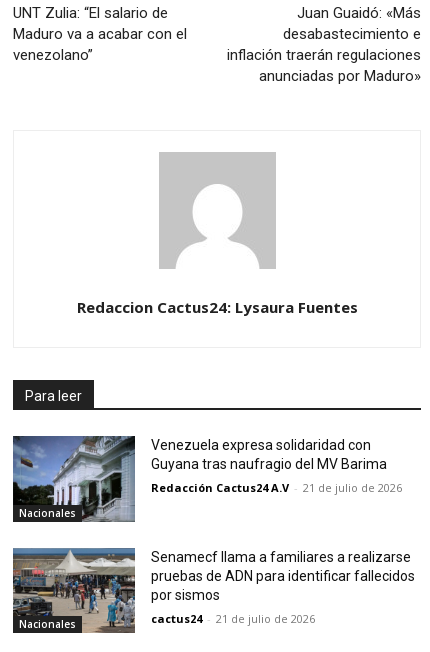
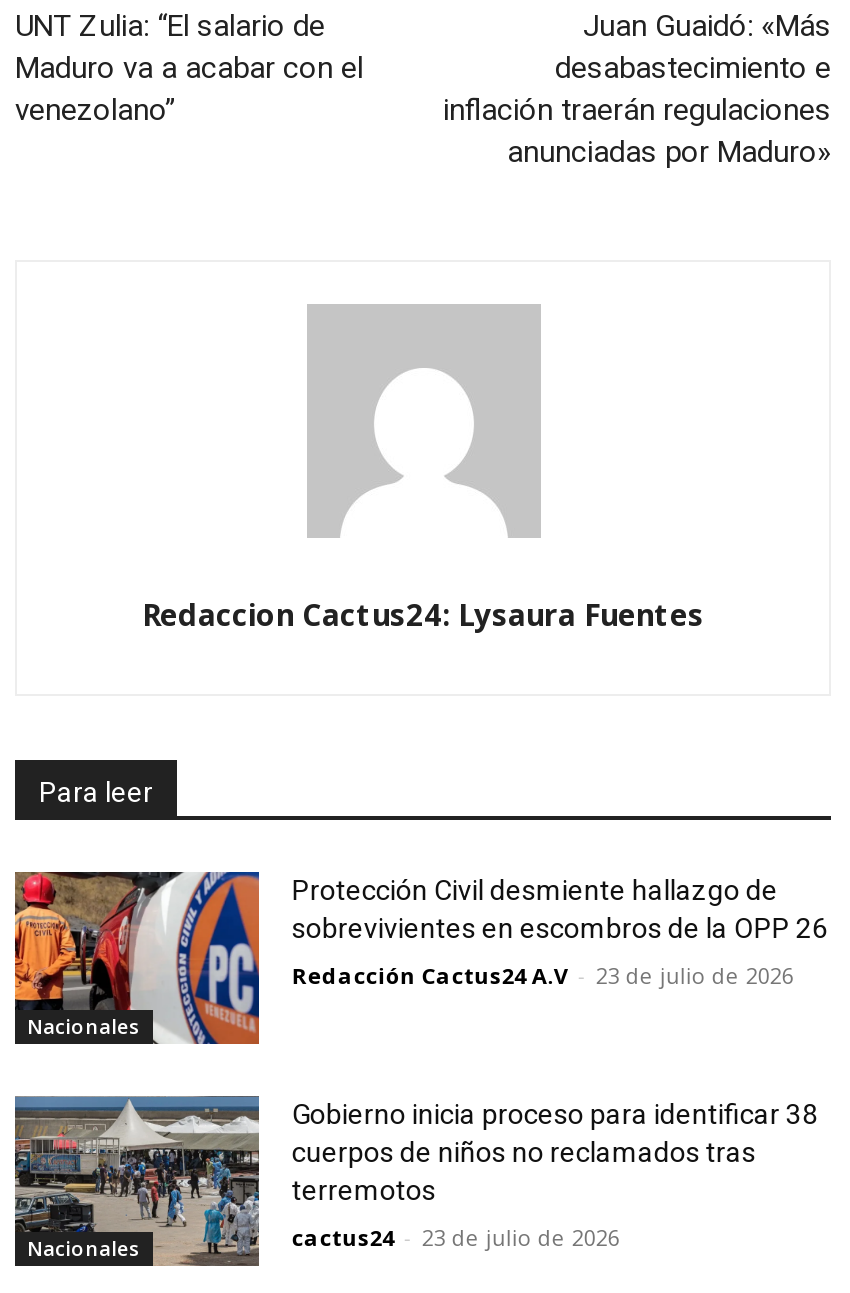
[12,435,387,522] [image] | Venezuela expresa solidaridad con | Guyana tras naufragio del MV Barima -> [13,870,828,1046] [image] | Protección Civil desmiente hallazgo de | sobrevivientes en escombros de la OPP 26
[151,480,402,495] Redacción Cactus24 A.V - 21 de julio de 2026 -> [292,960,794,990] Redacción Cactus24 A.V - 23 de julio de 2026
[151,549,415,603] Senamecf llama a familiares a realizarse | pruebas de ADN para identificar fallecidos | por sismos -> [292,1097,818,1205] Gobierno inicia proceso para identificar 38 | cuerpos de niños no reclamados tras | terremotos
[151,611,315,626] cactus24 - 21 de julio de 2026 -> [292,1221,620,1251] cactus24 - 23 de julio de 2026

